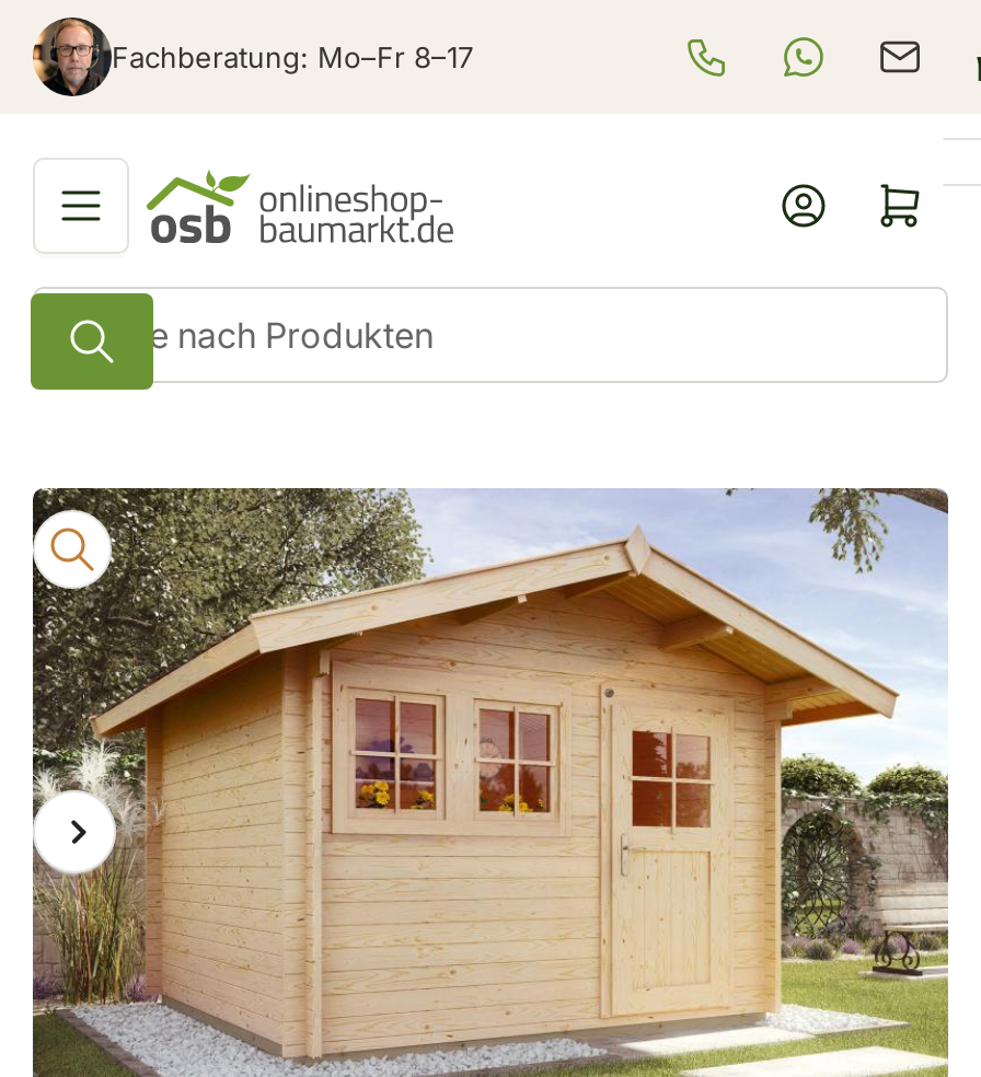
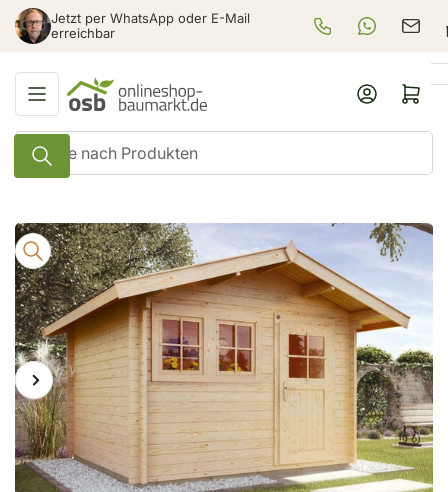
[112,38,473,73] Fachberatung: Mo–Fr 8–17 -> [51,10,250,41] Jetzt per WhatsApp oder E-Mail | erreichbar

